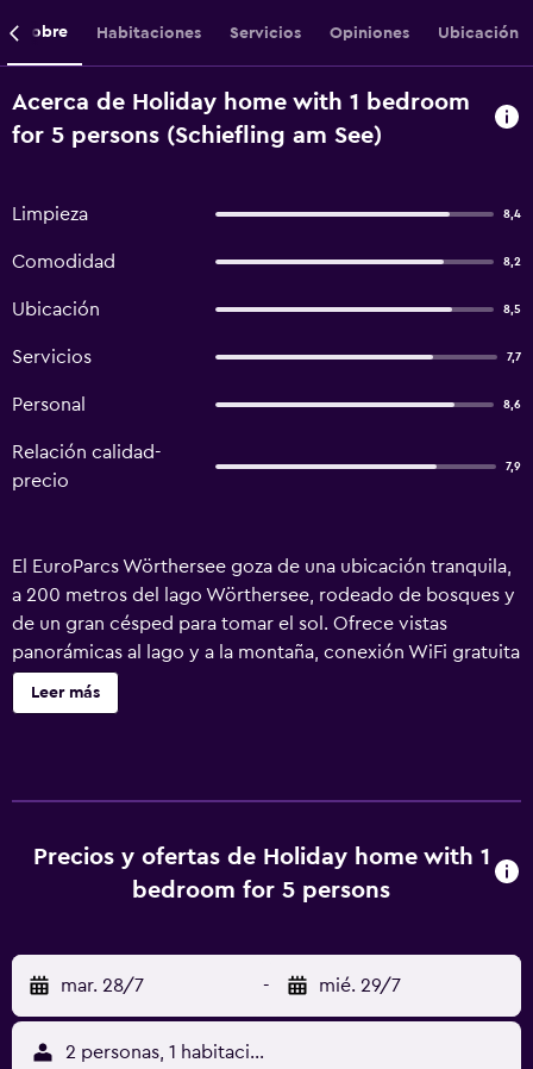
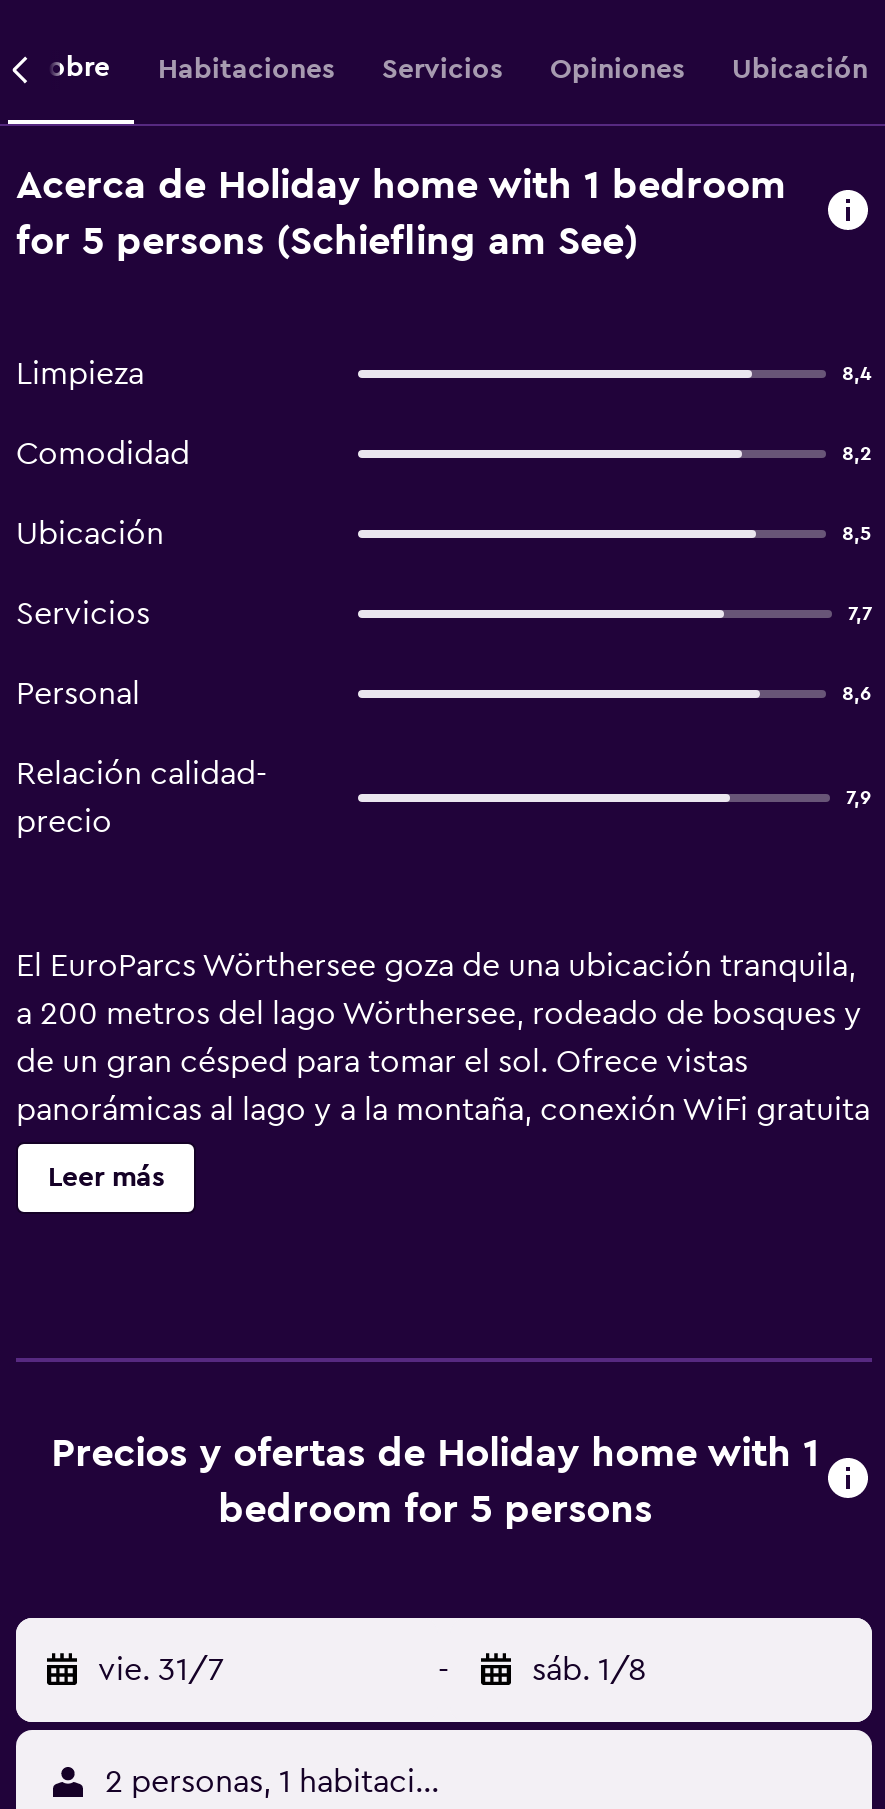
[61,976,144,995] mar. 28/7 -> [98,1654,224,1686] vie. 31/7
[319,976,401,995] mié. 29/7 -> [532,1654,646,1686] sáb. 1/8

